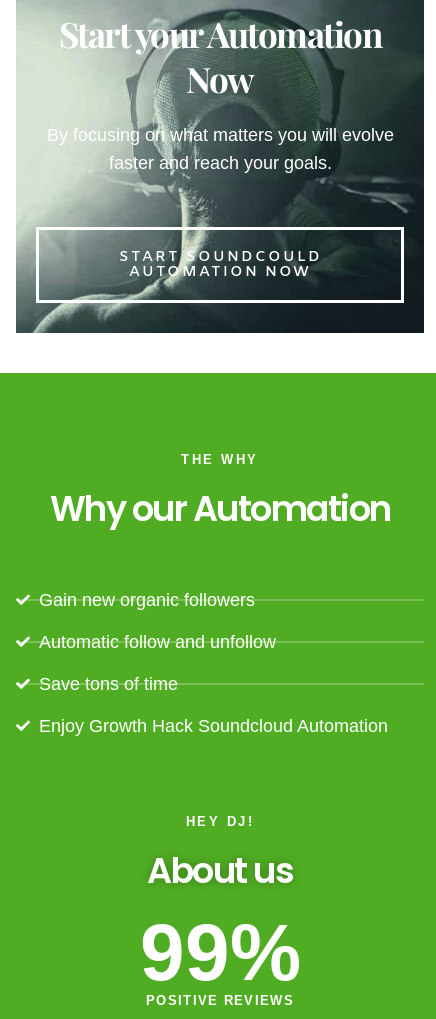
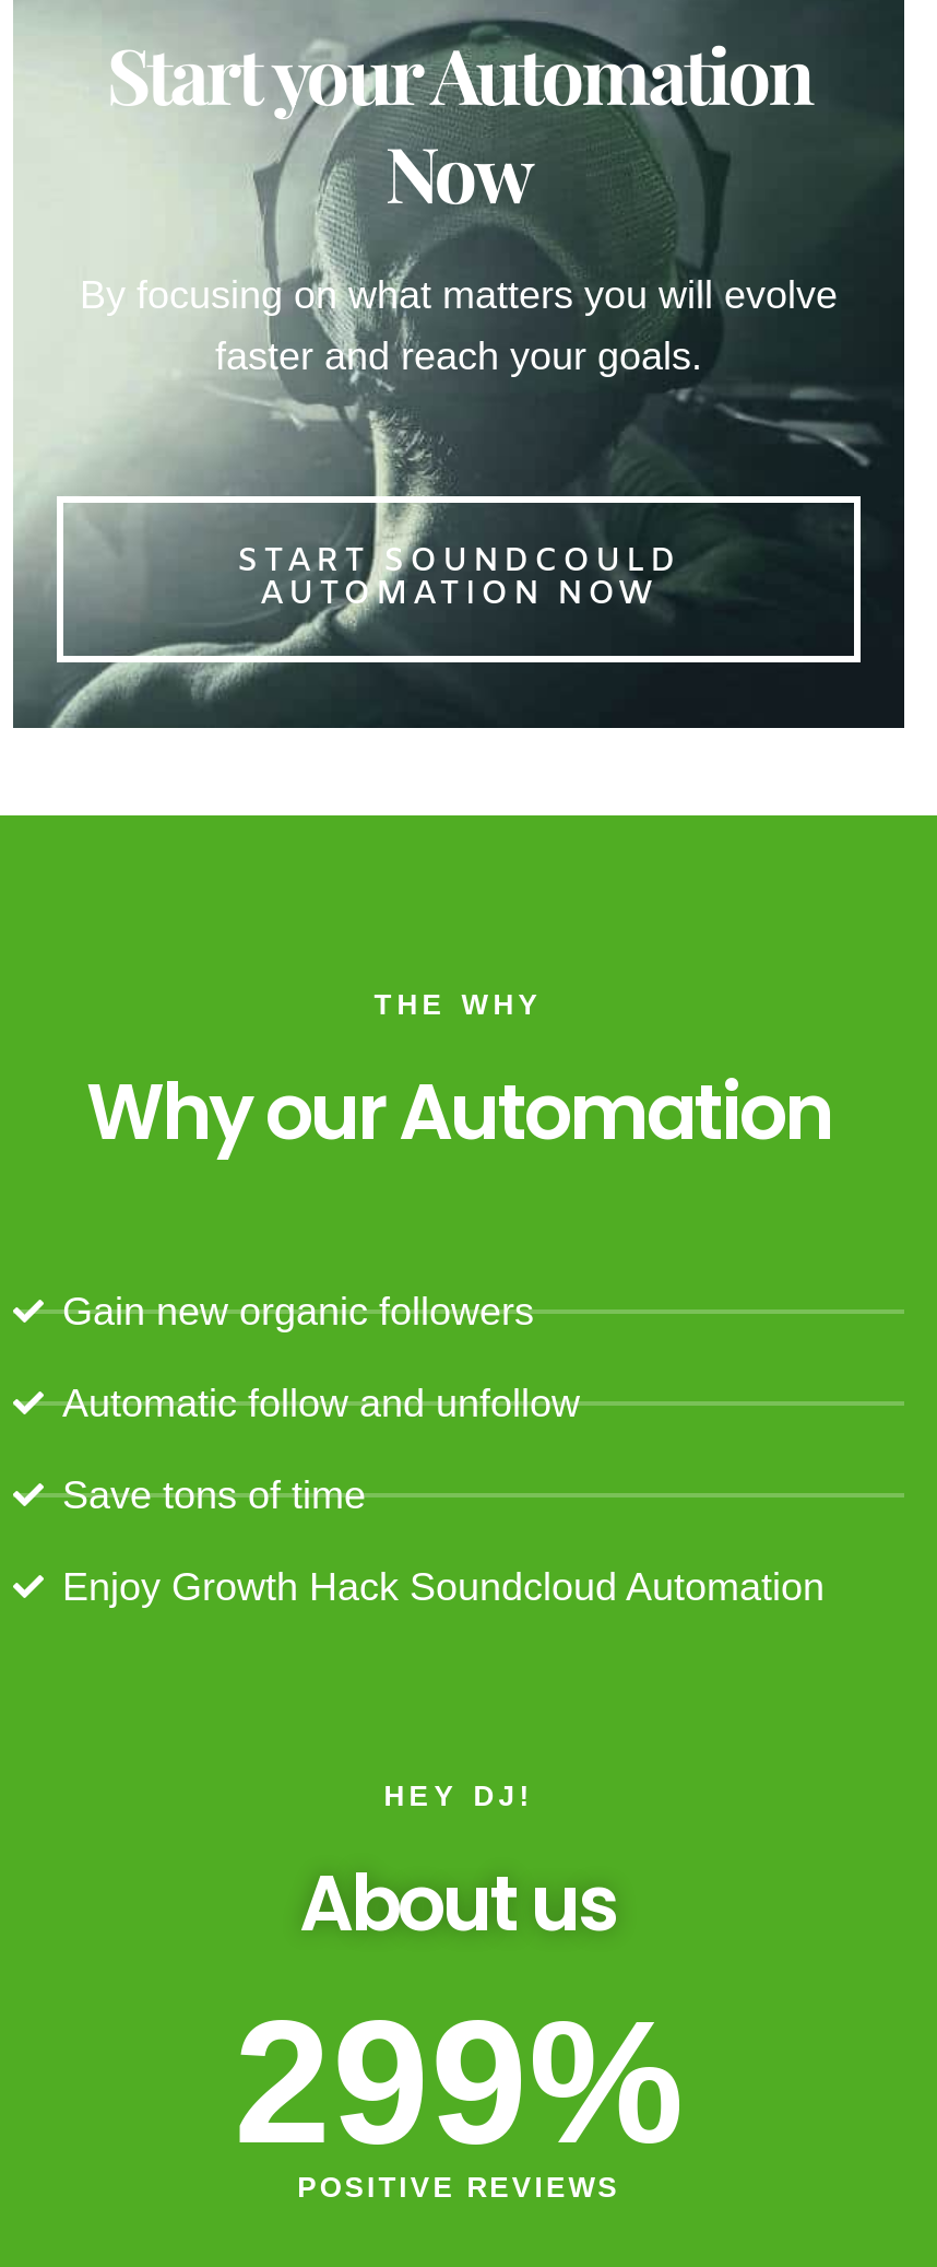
[139,908,300,997] 99% -> [234,1986,684,2180] 299%

